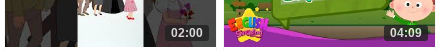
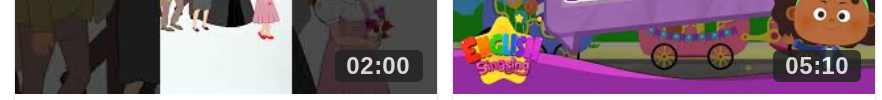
[390,26,422,40] 04:09 -> [785,53,849,81] 05:10

